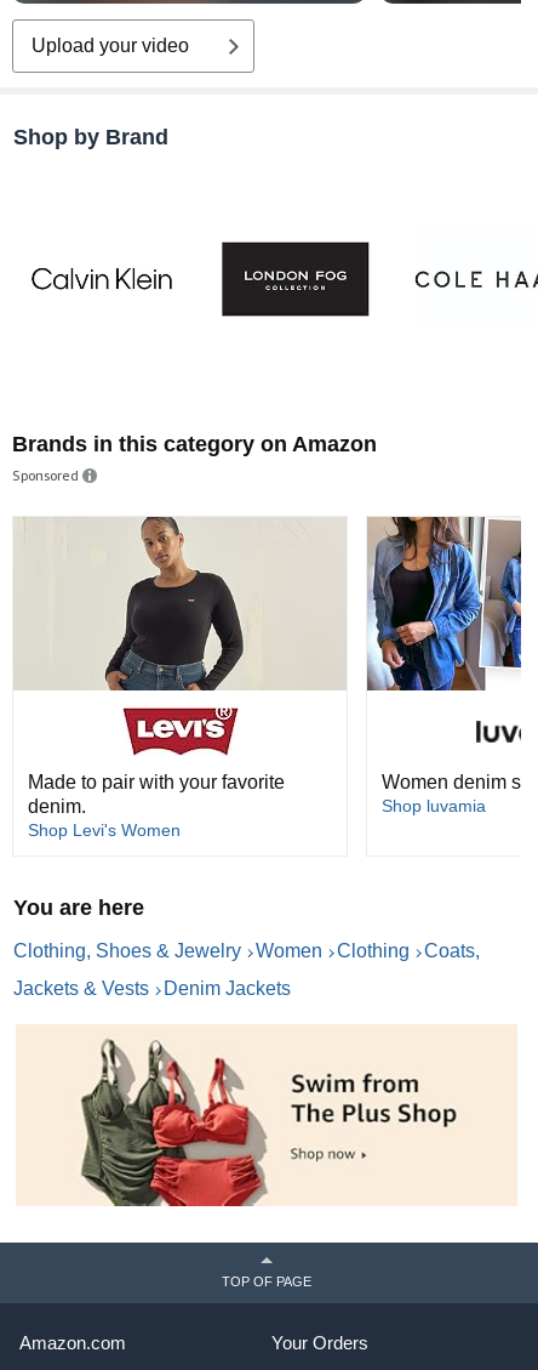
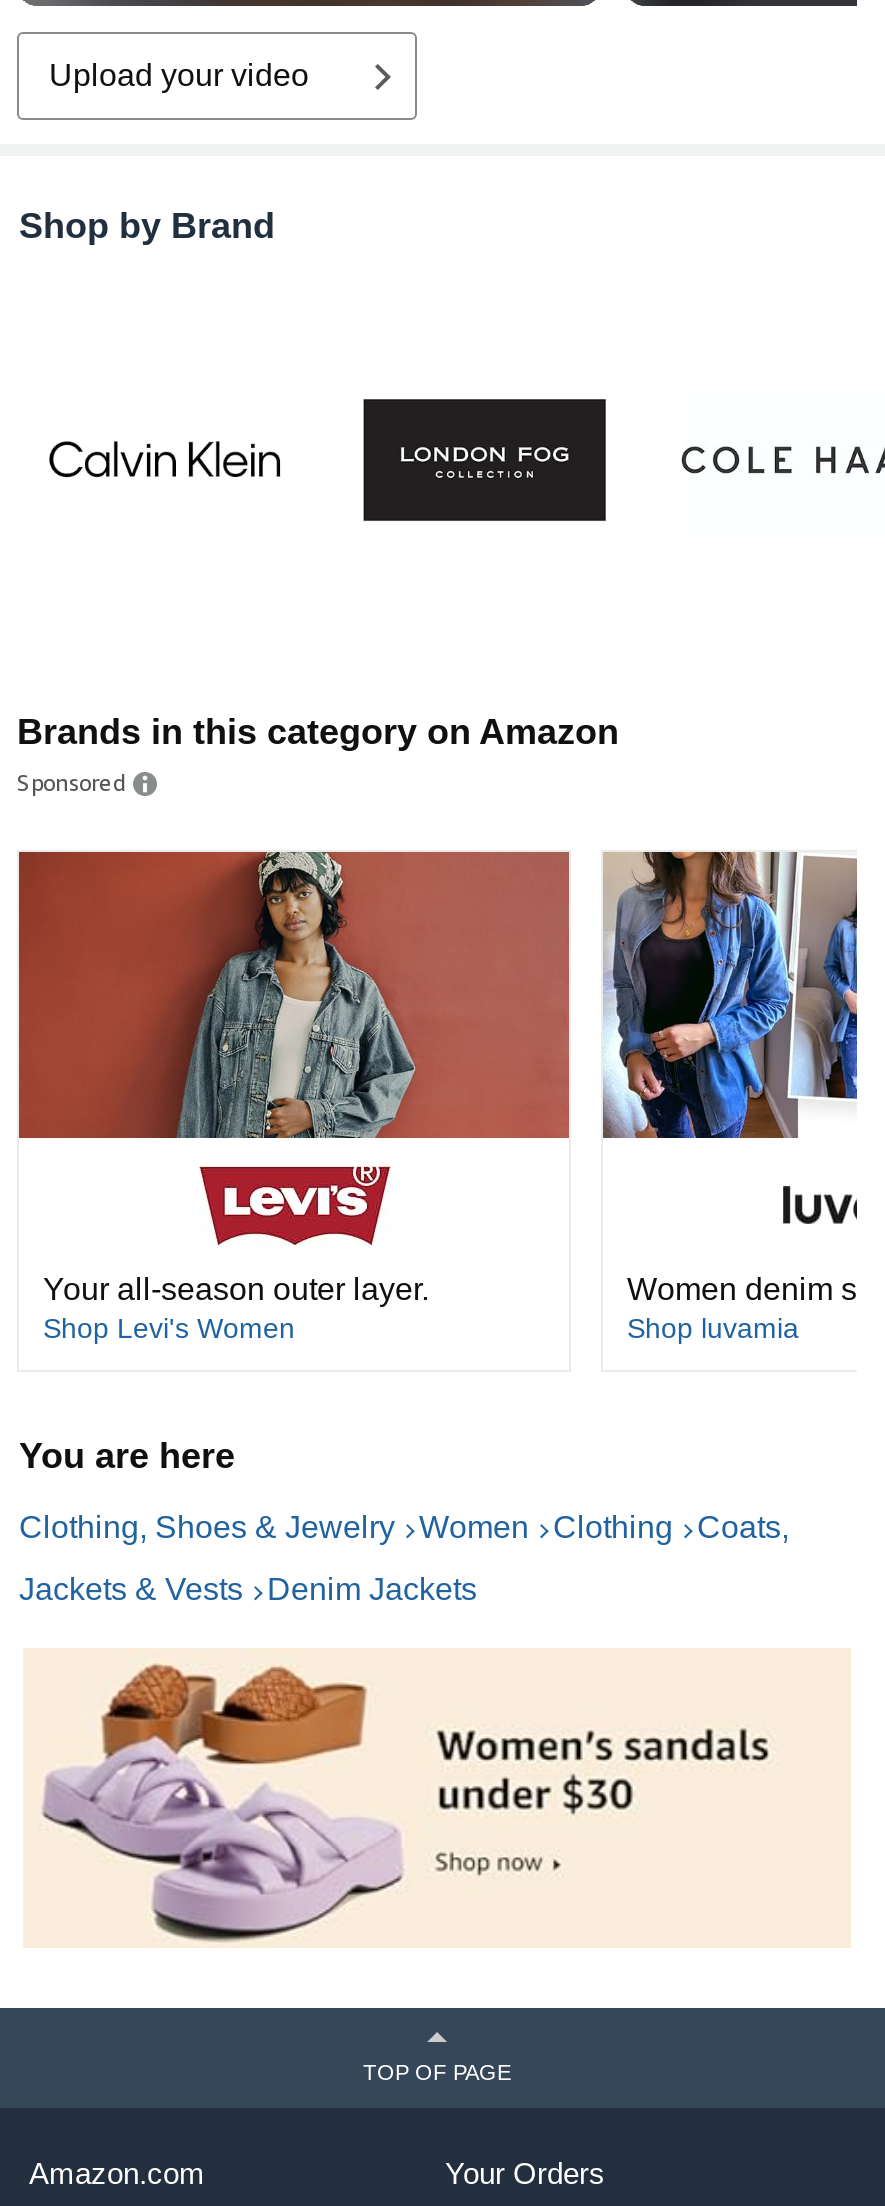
[13,517,347,690] [image] -> [17,850,571,1140] [image]
[28,771,285,816] Made to pair with your favorite | denim. -> [43,1271,429,1305] Your all-season outer layer.
[28,1035,467,1207] [image] -> [41,1662,771,1948] [image]

